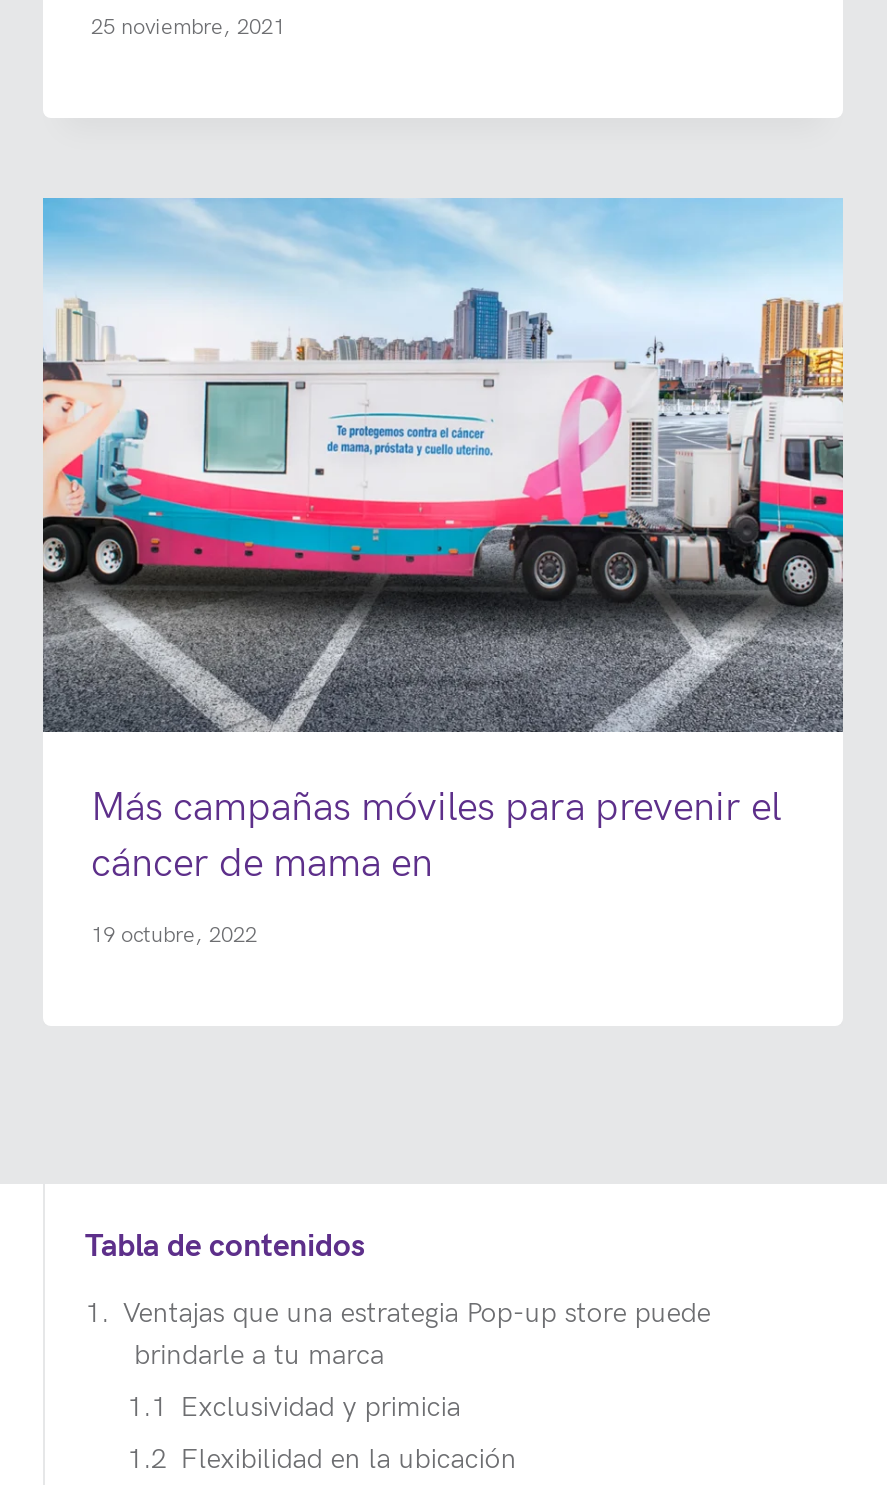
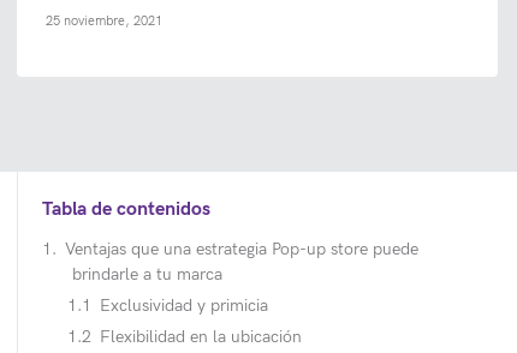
[41,197,845,948] [image] | Más campañas móviles para prevenir el | cáncer de mama en | 19 octubre, 2022 -> none

